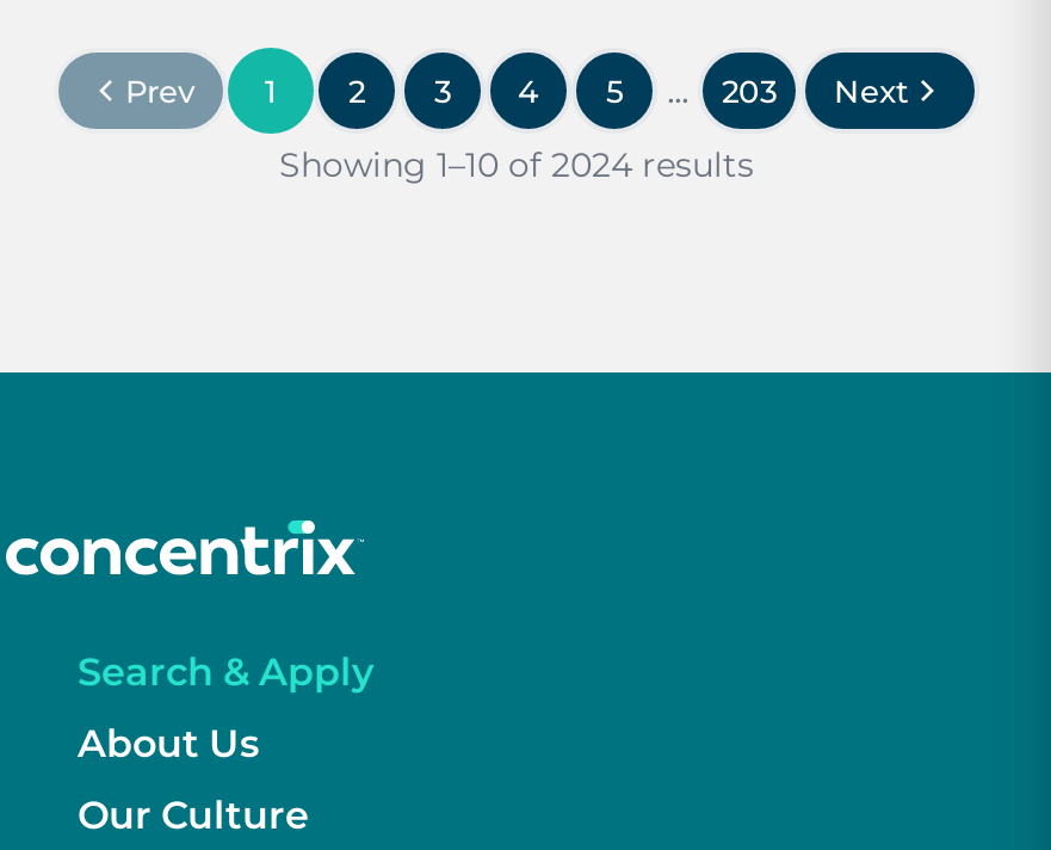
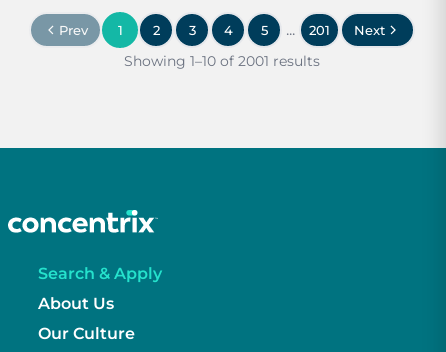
[722,70,777,109] 203 -> [309,21,330,37] 201
[279,143,754,186] Showing 1–10 of 2024 results -> [124,52,320,70] Showing 1–10 of 2001 results

